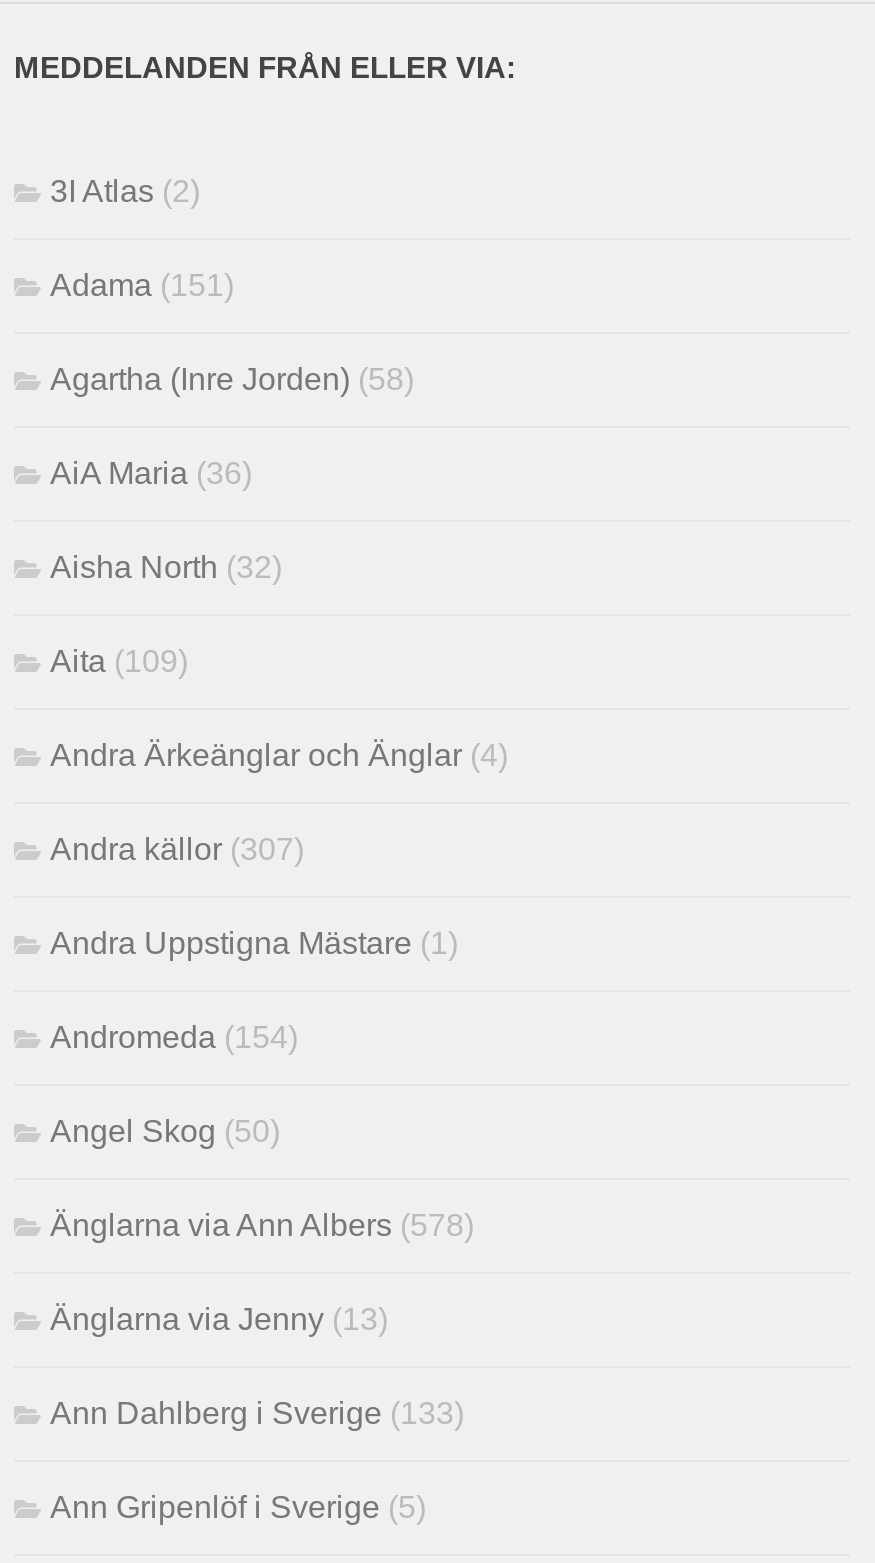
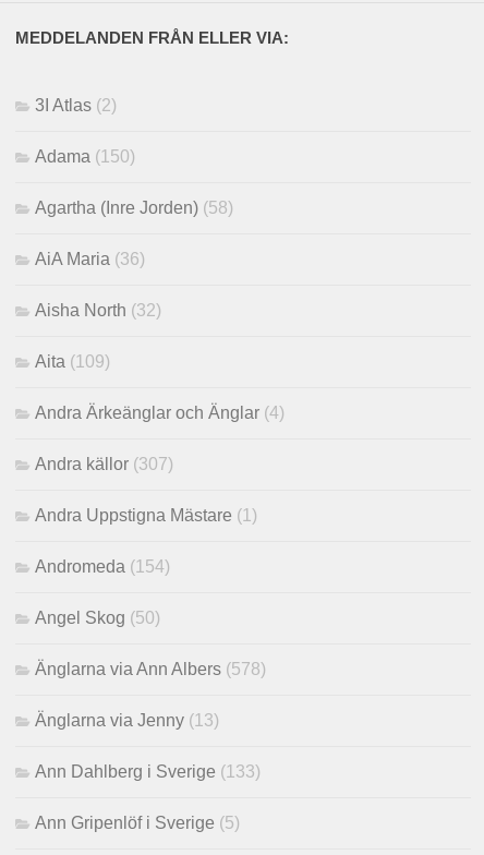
[50,269,234,303] Adama (151) -> [35,147,135,166] Adama (150)

